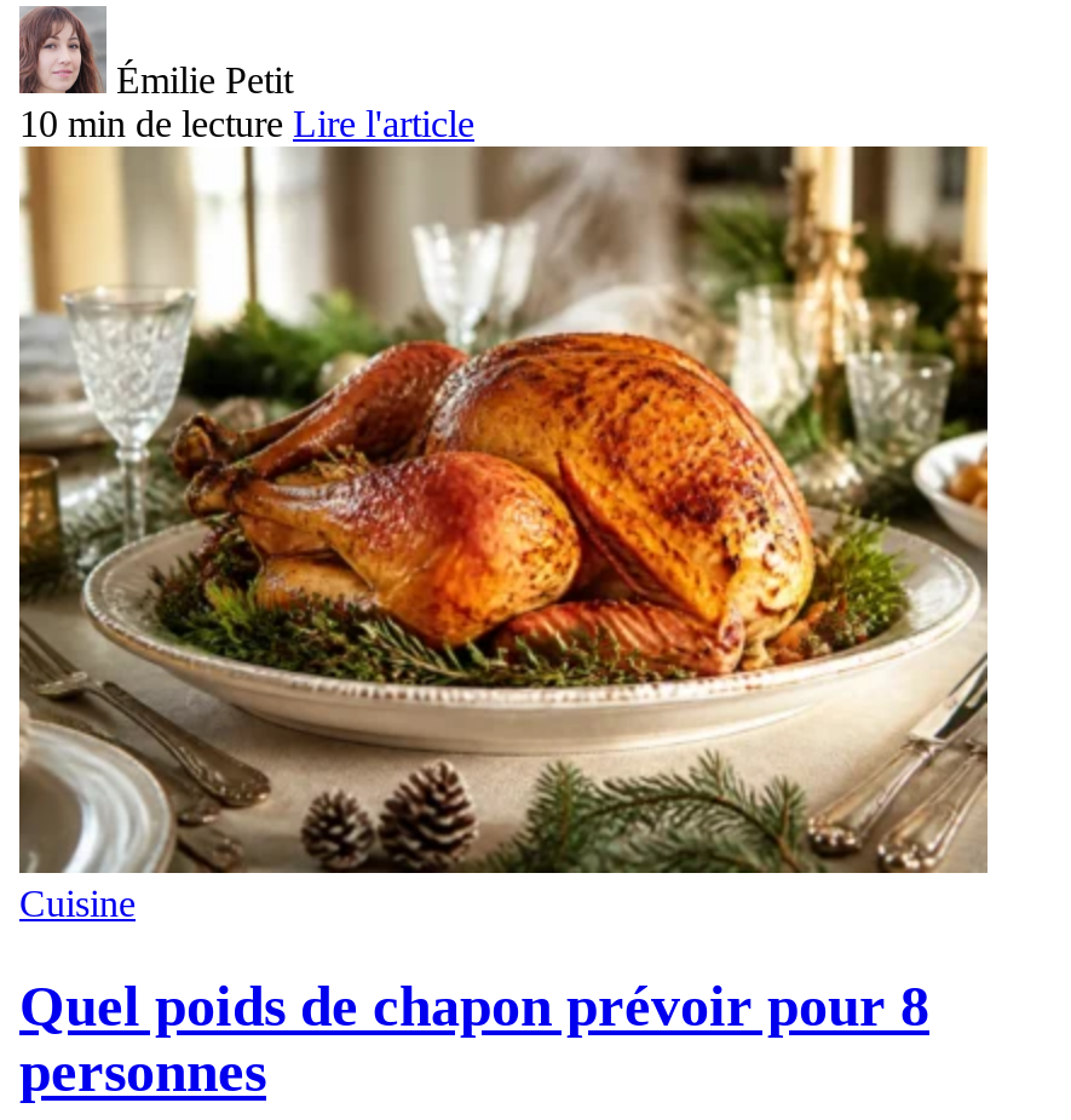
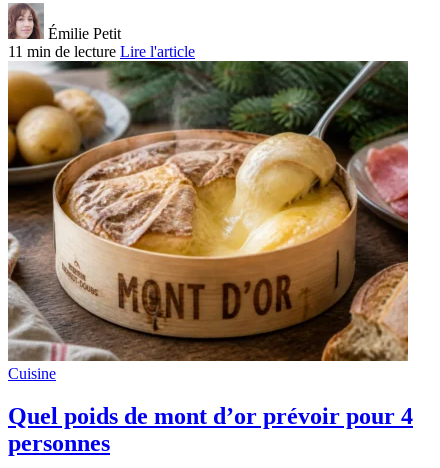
[17,104,990,873] [image] | 10 min de lecture Lire l'article -> [7,43,409,362] [image] | 11 min de lecture Lire l'article
[19,975,929,1038] Quel poids de chapon prévoir pour 8 -> [8,403,413,429] Quel poids de mont d’or prévoir pour 4

